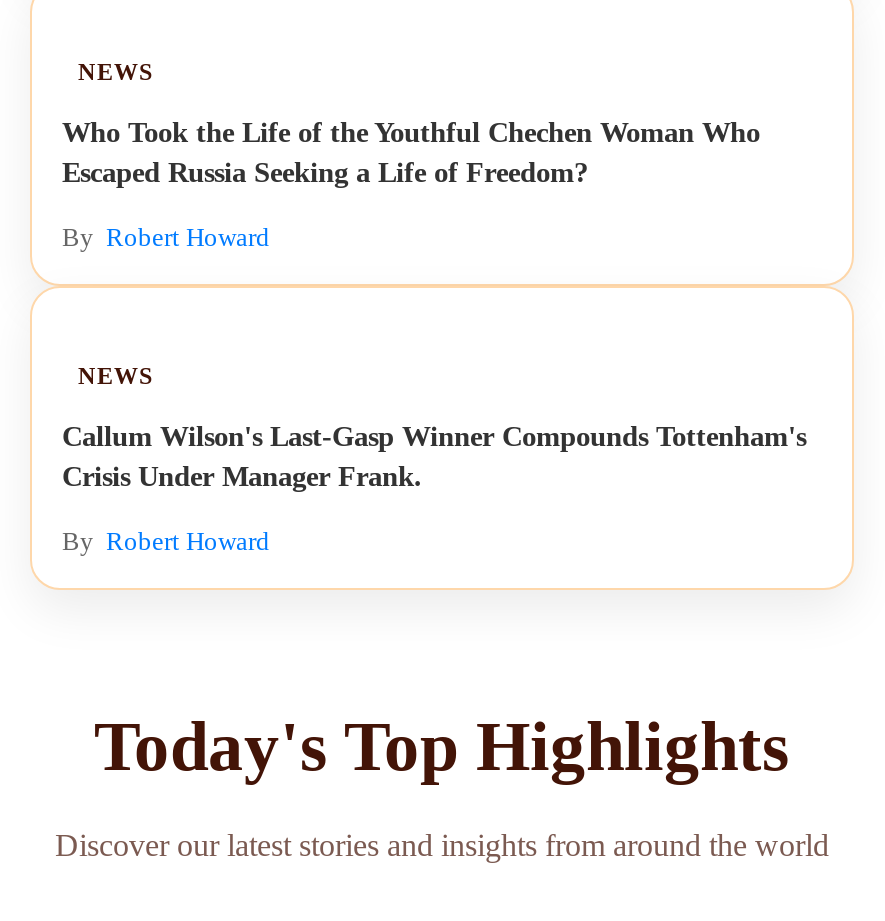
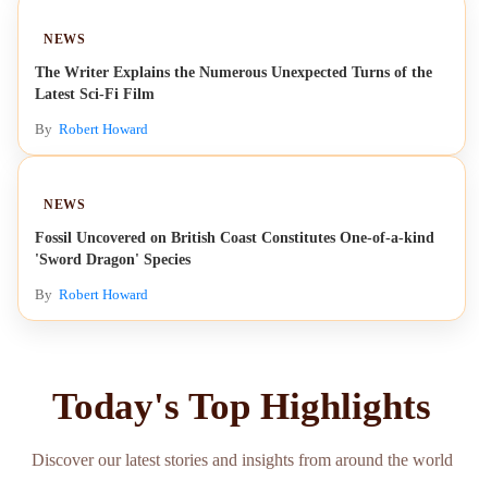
[62,116,760,188] Who Took the Life of the Youthful Chechen Woman Who | Escaped Russia Seeking a Life of Freedom? -> [35,63,432,102] The Writer Explains the Numerous Unexpected Turns of the | Latest Sci-Fi Film
[62,420,806,492] Callum Wilson's Last-Gasp Winner Compounds Tottenham's | Crisis Under Manager Frank. -> [35,229,434,268] Fossil Uncovered on British Coast Constitutes One-of-a-kind | 'Sword Dragon' Species

